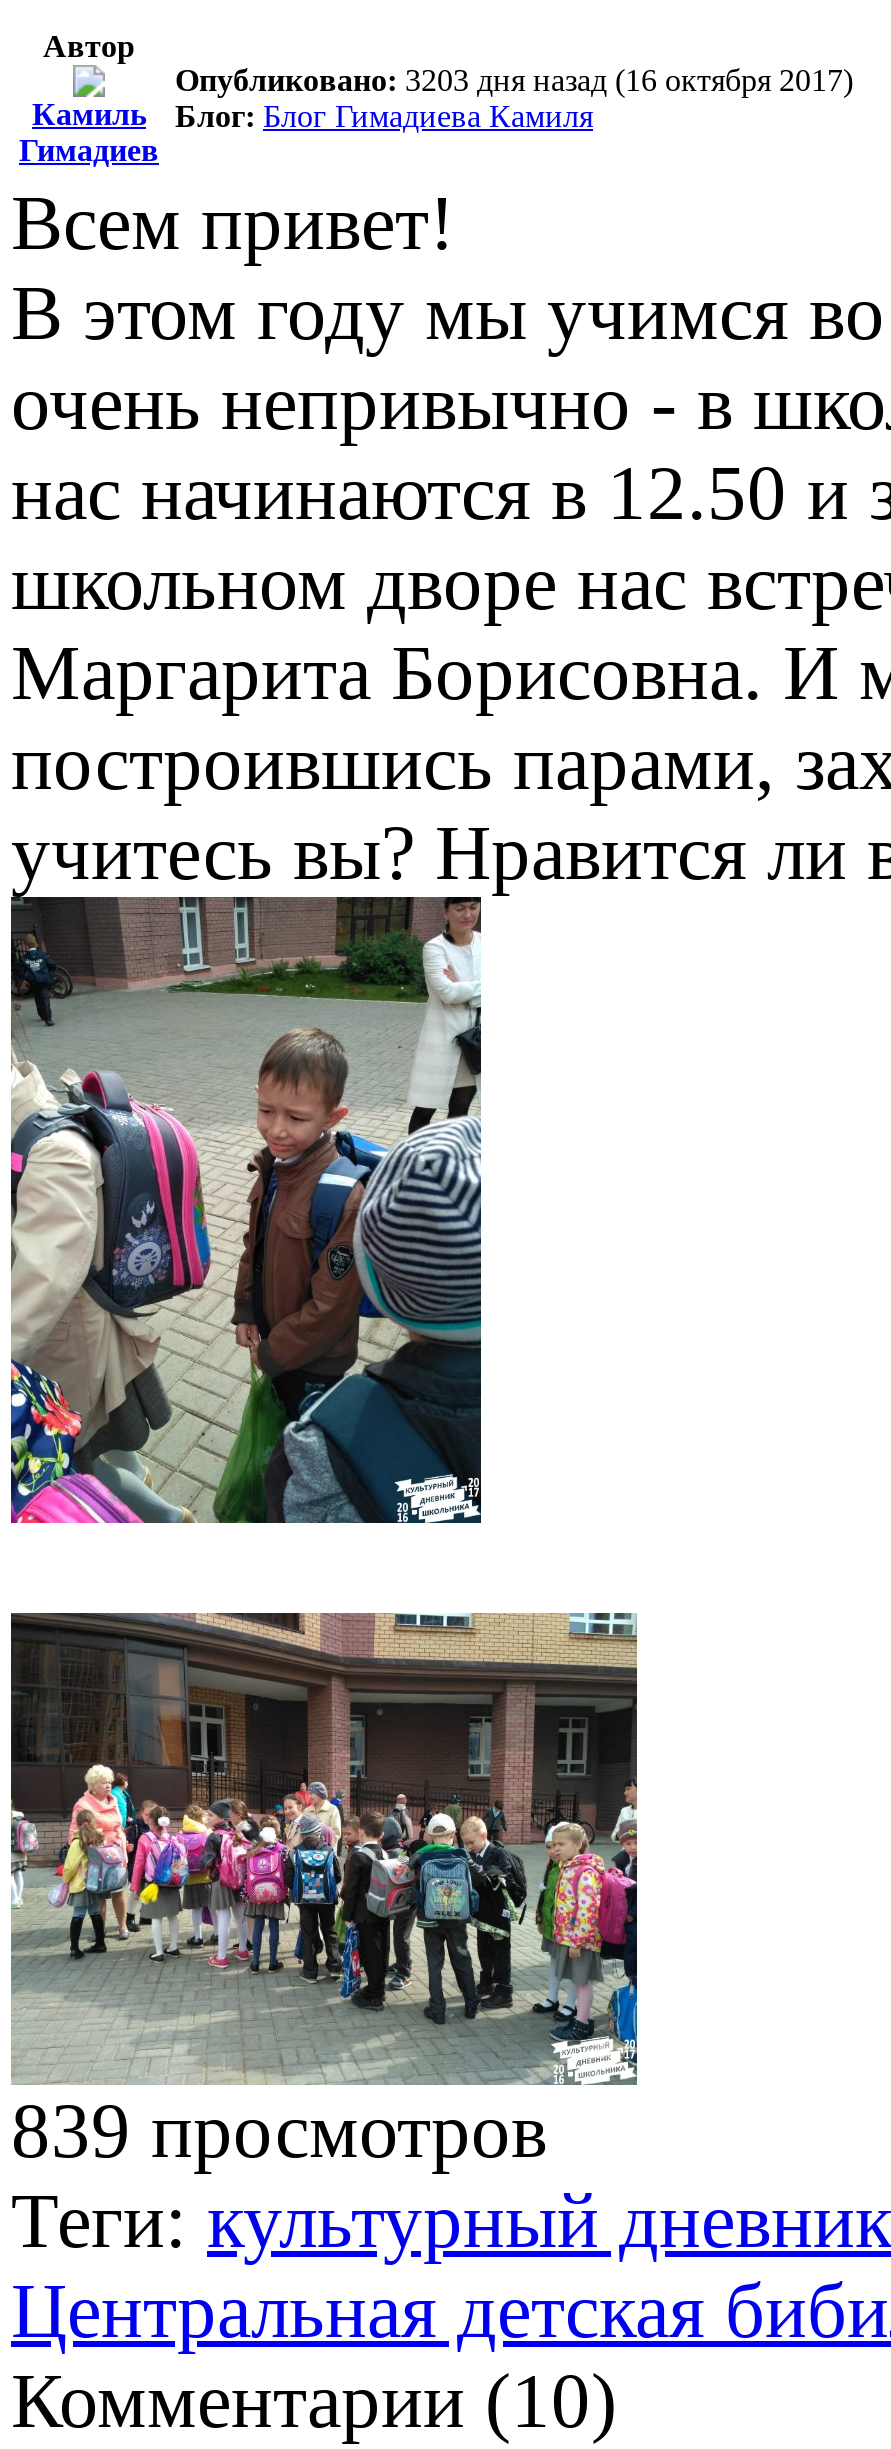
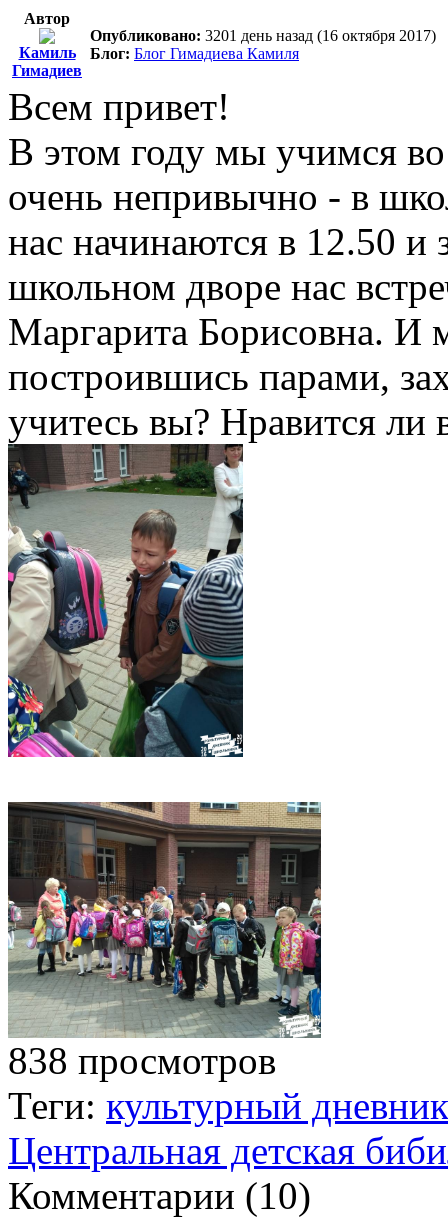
[175,62,853,96] Опубликовано: 3203 дня назад (16 октября 2017) -> [90,26,436,43] Опубликовано: 3201 день назад (16 октября 2017)
[11,2086,547,2172] 839 просмотров -> [8,1038,276,1081] 838 просмотров

